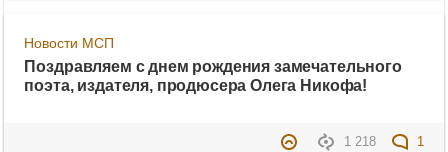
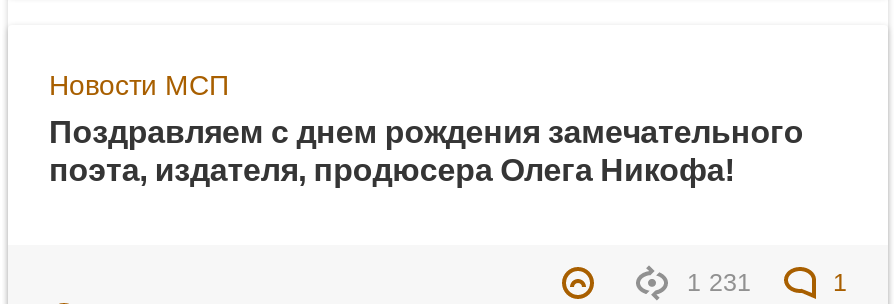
[339,135,375,149] 1 218 -> [679,270,751,298] 1 231

